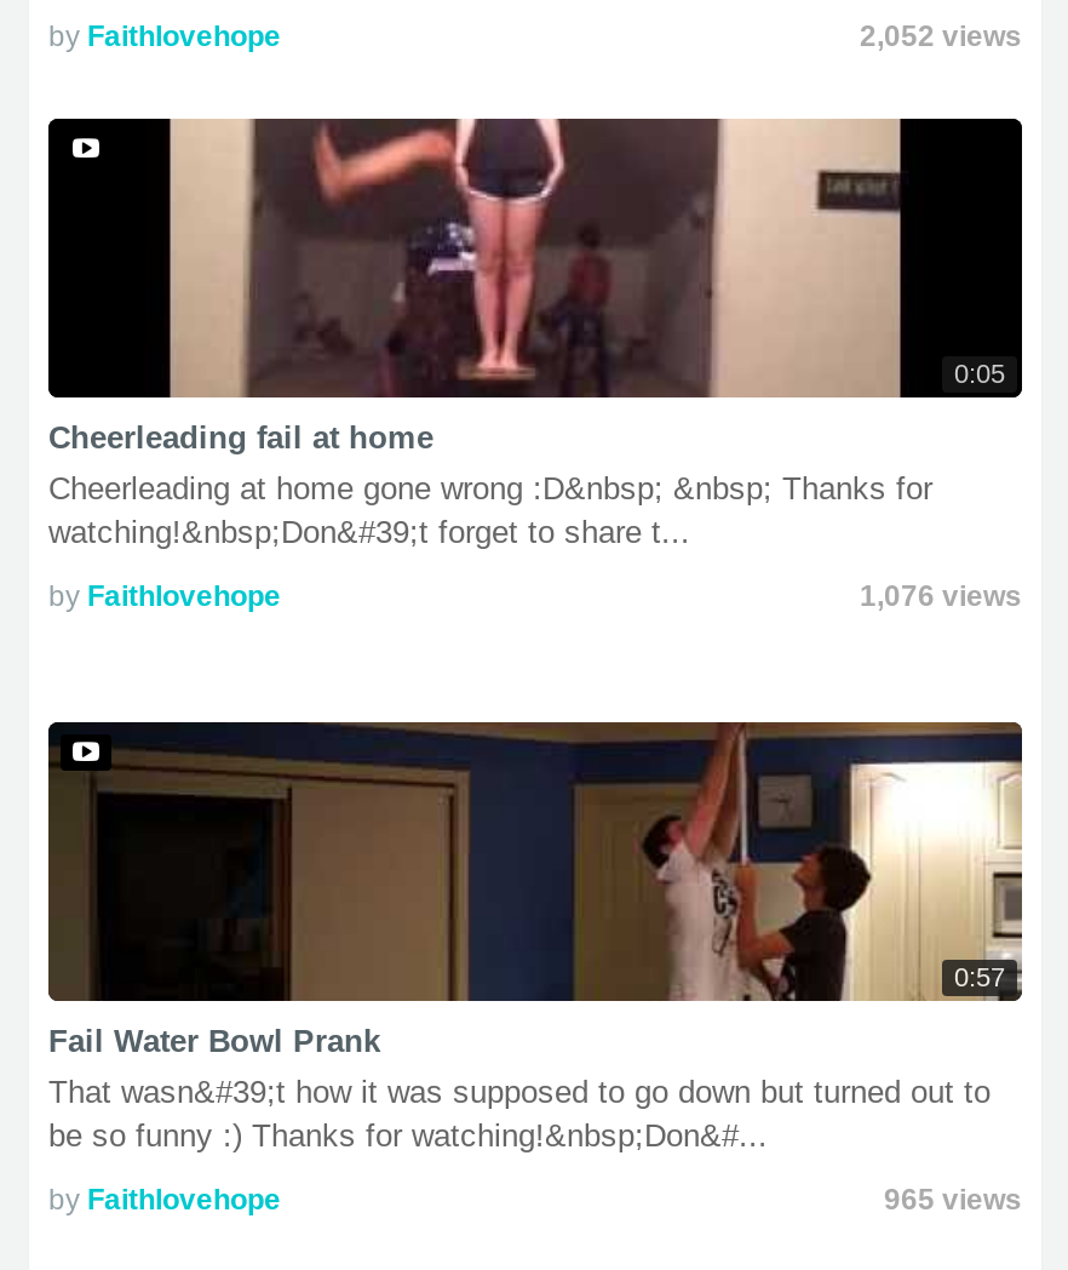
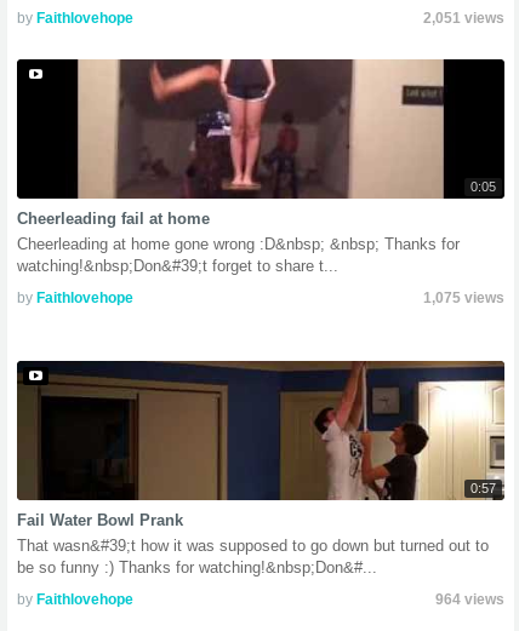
[860,19,1022,53] 2,052 views -> [423,10,504,27] 2,051 views
[860,579,1022,613] 1,076 views -> [423,289,504,306] 1,075 views
[884,1183,1022,1217] 965 views -> [435,591,504,608] 964 views

